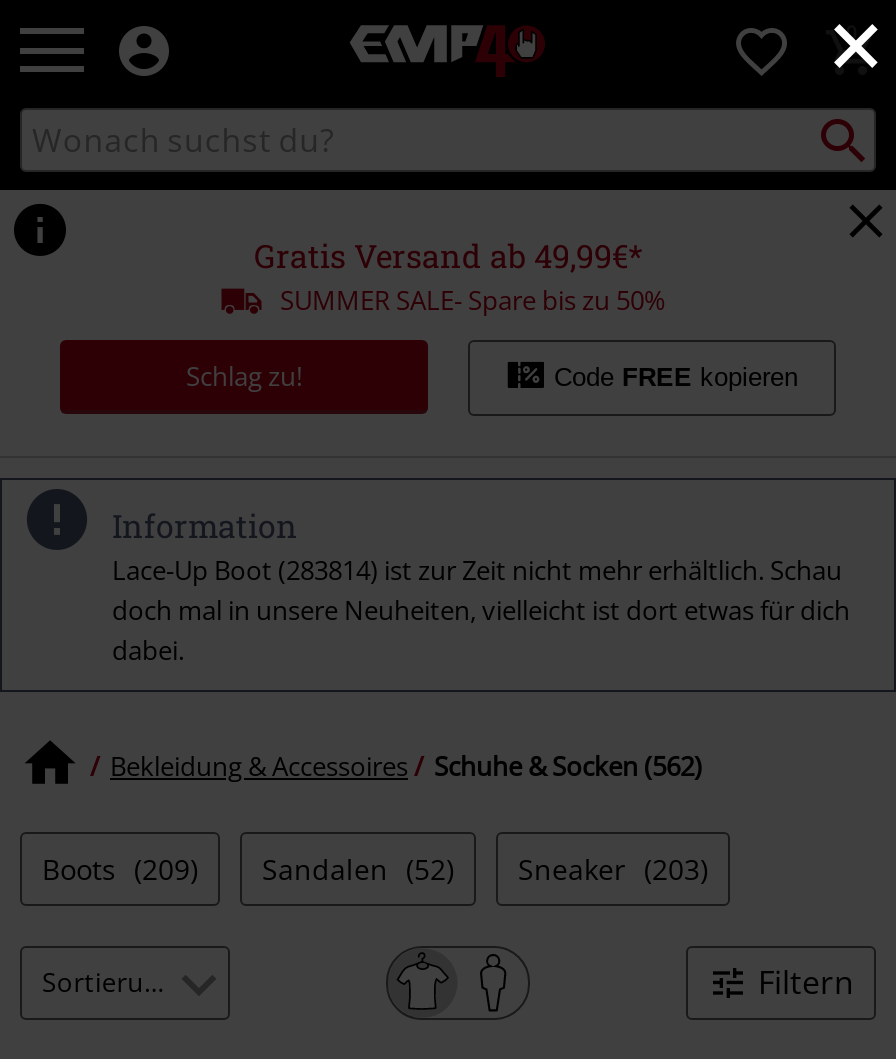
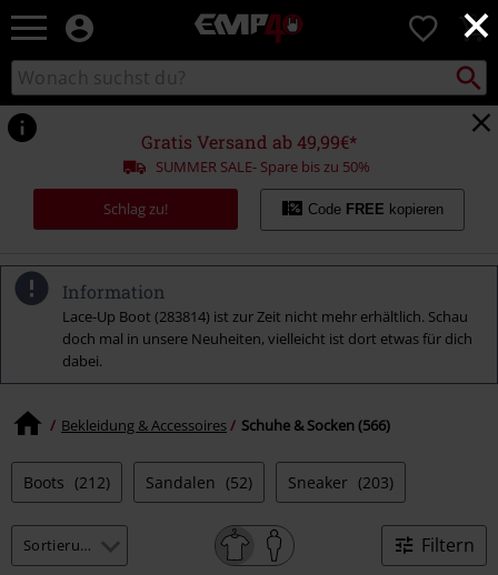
[434,748,702,784] Schuhe & Socken (562) -> [241,415,390,435] Schuhe & Socken (566)
[42,849,708,887] Boots (209) Sandalen (52) Sneaker (203) -> [23,471,394,492] Boots (212) Sandalen (52) Sneaker (203)

